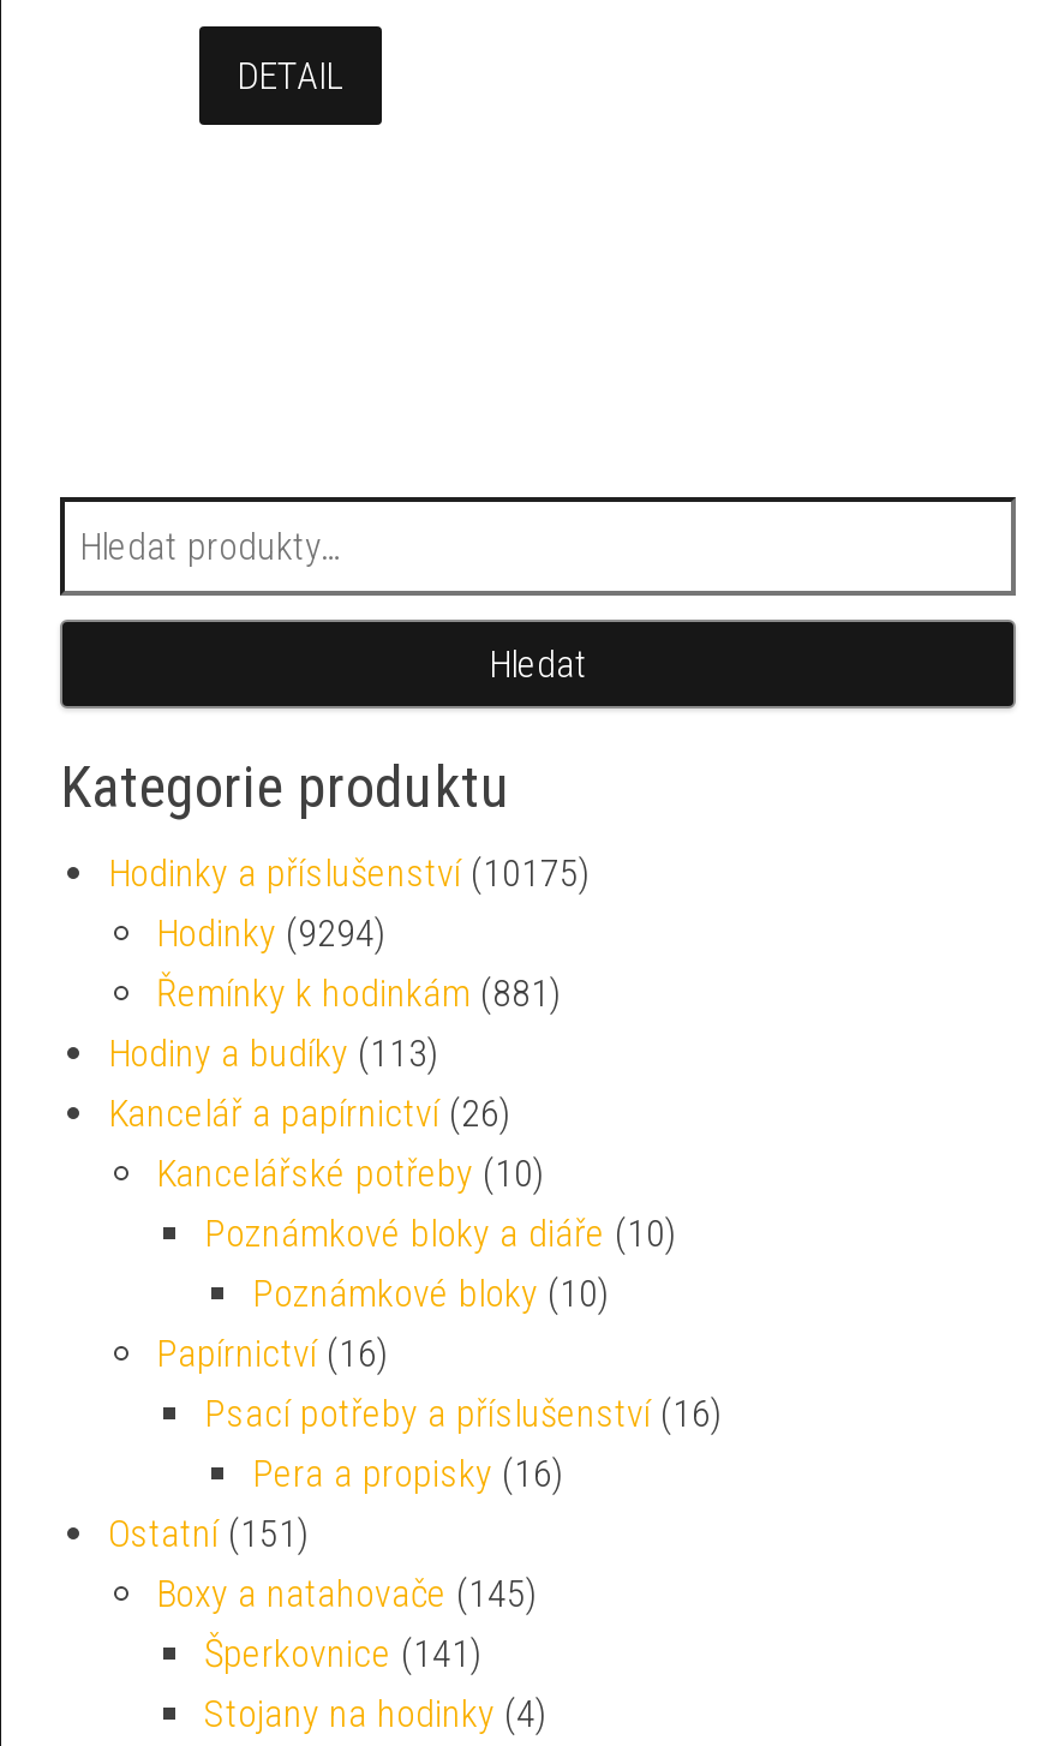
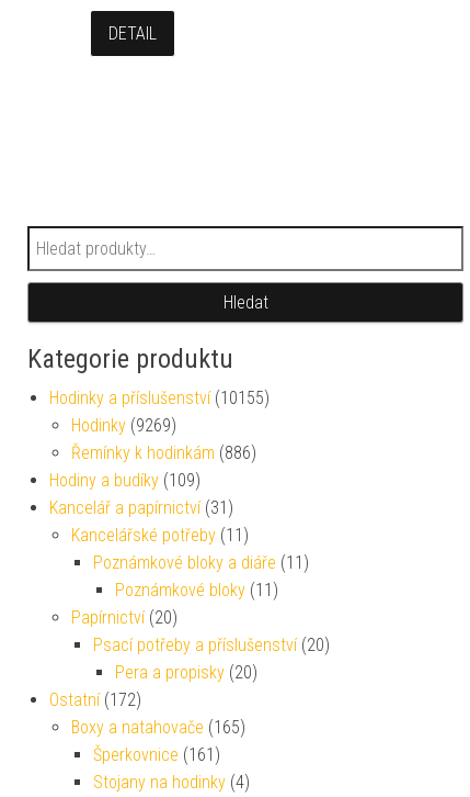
[108,850,591,896] Hodinky a příslušenství (10175) -> [49,387,270,408] Hodinky a příslušenství (10155)
[156,910,387,956] Hodinky (9294) -> [71,415,176,436] Hodinky (9269)
[156,970,562,1016] Řemínky k hodinkám (881) -> [71,442,256,463] Řemínky k hodinkám (886)
[108,1030,439,1076] Hodiny a budíky (113) -> [49,470,200,491] Hodiny a budíky (109)
[108,1090,511,1136] Kancelář a papírnictví (26) -> [49,497,233,518] Kancelář a papírnictví (31)
[156,1150,545,1196] Kancelářské potřeby (10) -> [71,525,249,545] Kancelářské potřeby (11)
[204,1210,677,1256] Poznámkové bloky a diáře (10) -> [93,552,309,573] Poznámkové bloky a diáře (11)
[252,1270,610,1316] Poznámkové bloky (10) -> [115,580,278,600] Poznámkové bloky (11)
[156,1330,389,1376] Papírnictví (16) -> [71,607,177,628] Papírnictví (20)
[204,1390,723,1436] Psací potřeby a příslušenství (16) -> [93,634,330,655] Psací potřeby a příslušenství (20)
[252,1450,564,1496] Pera a propisky (16) -> [115,662,257,683] Pera a propisky (20)
[108,1510,310,1556] Ostatní (151) -> [49,689,141,710] Ostatní (172)
[156,1570,538,1616] Boxy a natahovače (145) -> [71,717,245,738] Boxy a natahovače (165)
[204,1630,483,1676] Šperkovnice (141) -> [93,744,220,765] Šperkovnice (161)

